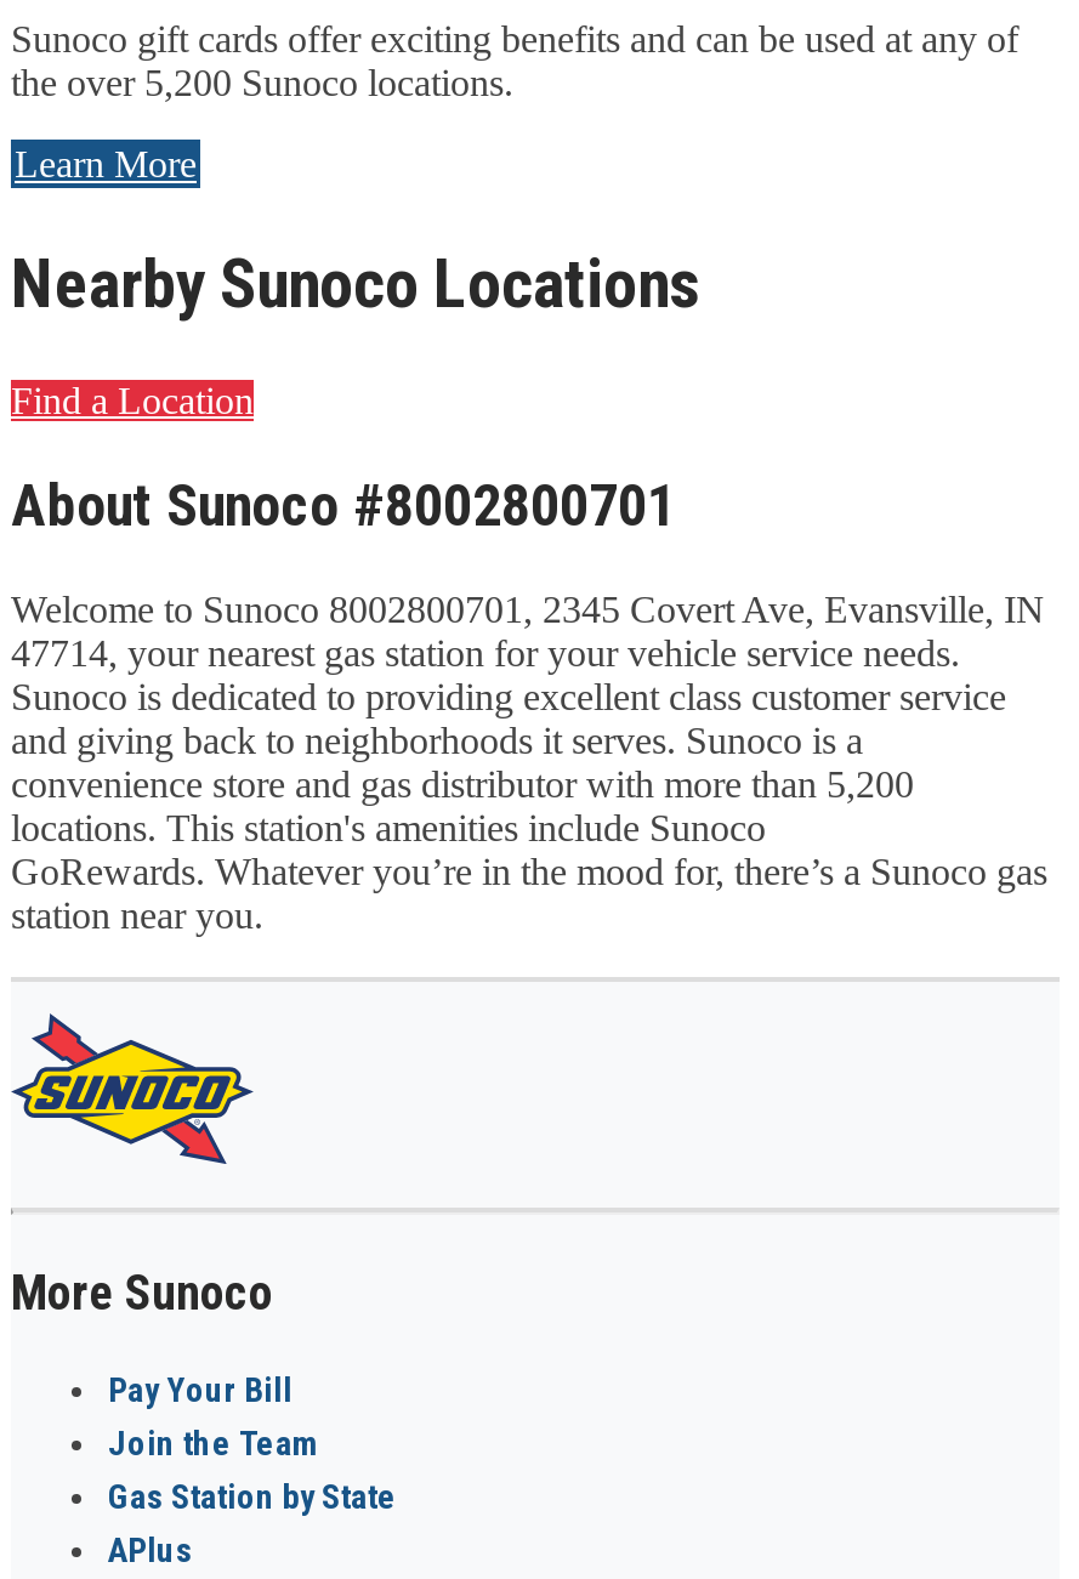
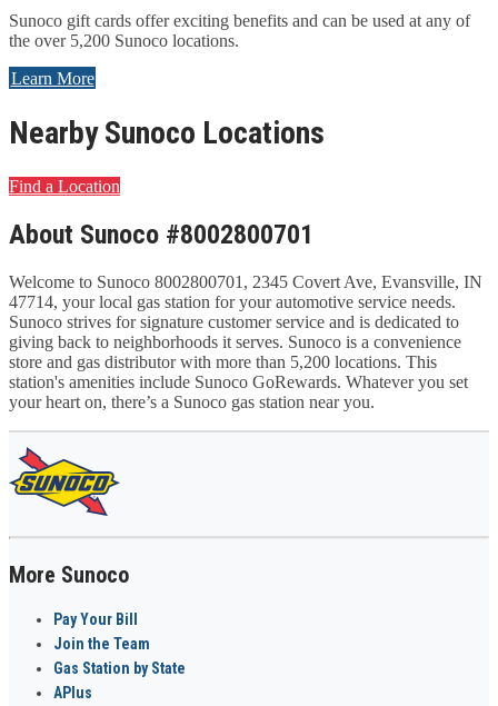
[11,632,1047,936] 47714, your nearest gas station for your vehicle service needs. | Sunoco is dedicated to providing excellent class customer service | and giving back to neighborhoods it serves. Sunoco is a | convenience store and gas distributor with more than 5,200 | locations. This station's amenities include Sunoco | GoRewards. Whatever you’re in the mood for, there’s a Sunoco gas | station near you. -> [9,292,468,411] 47714, your local gas station for your automotive service needs. | Sunoco strives for signature customer service and is dedicated to | giving back to neighborhoods it serves. Sunoco is a convenience | store and gas distributor with more than 5,200 locations. This | station's amenities include Sunoco GoRewards. Whatever you set | your heart on, there’s a Sunoco gas station near you.

